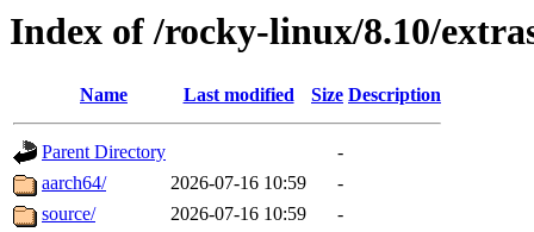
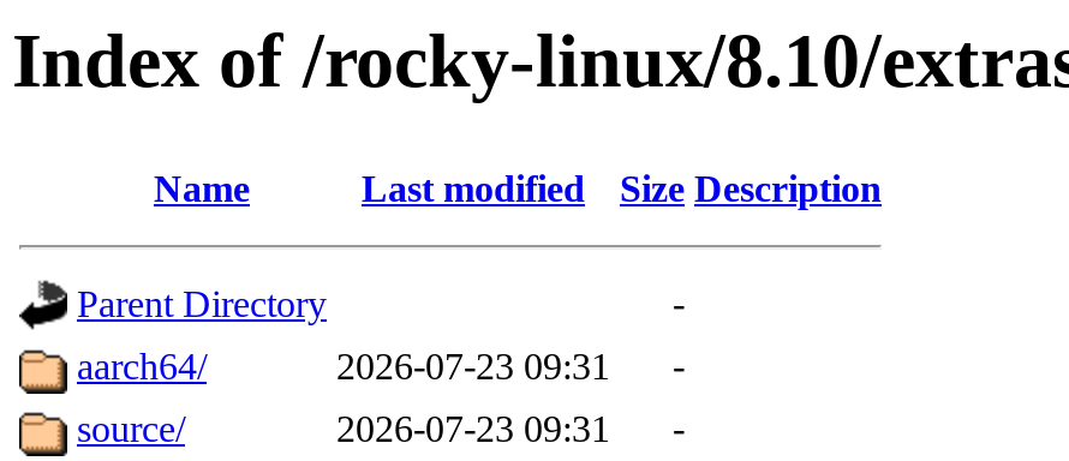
[170,173,306,193] 2026-07-16 10:59 -> [336,347,610,388] 2026-07-23 09:31
[170,204,306,224] 2026-07-16 10:59 -> [336,409,610,450] 2026-07-23 09:31

